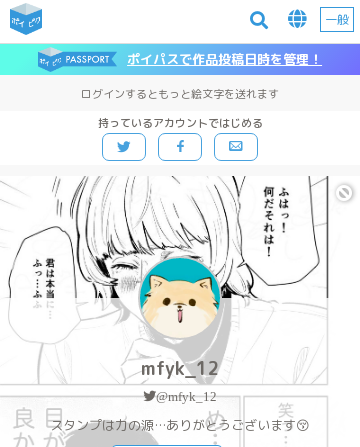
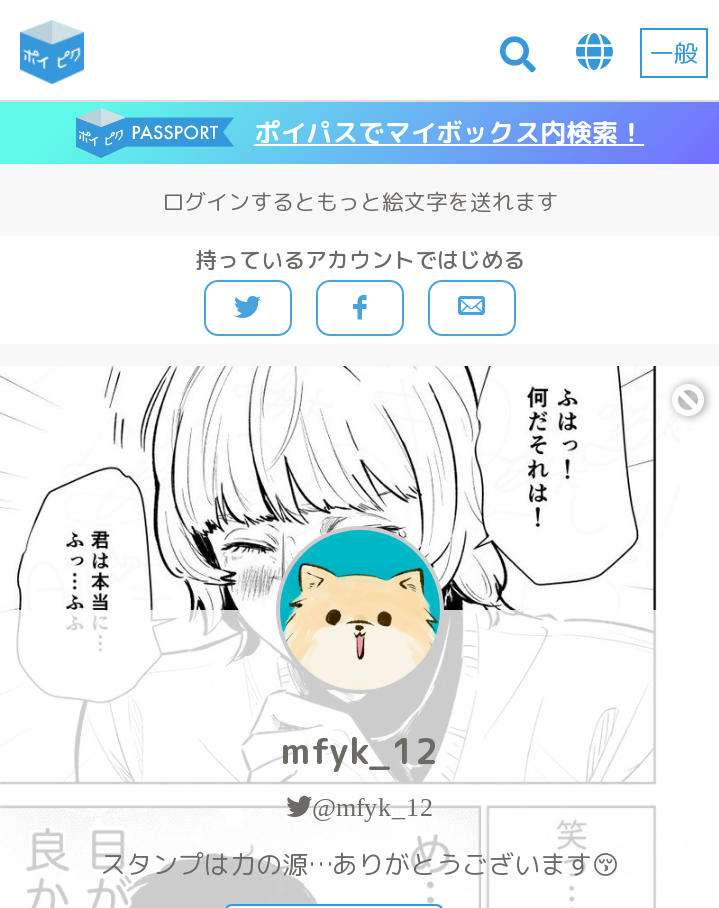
[127,50,322,68] ポイパスで作品投稿日時を管理！ -> [254,114,644,150] ポイパスでマイボックス内検索！

